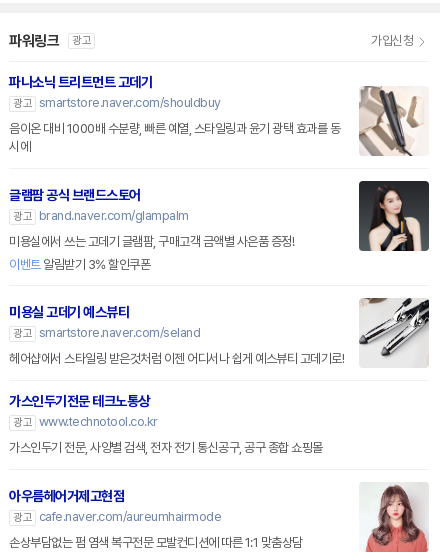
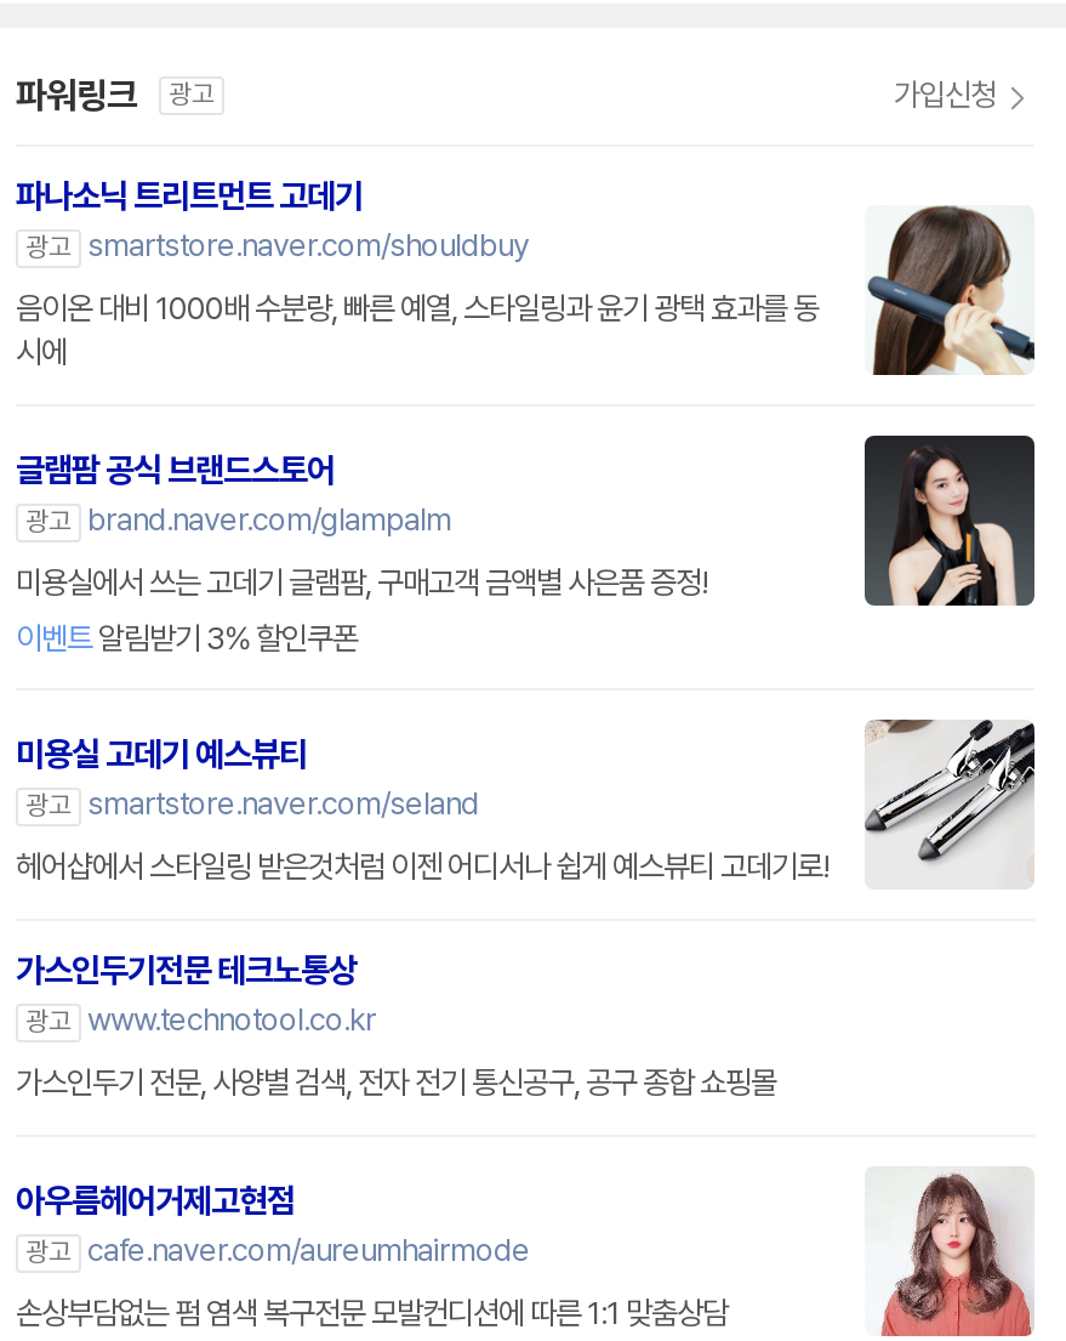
[358,85,429,156] [image] -> [865,203,1037,377] [image]

